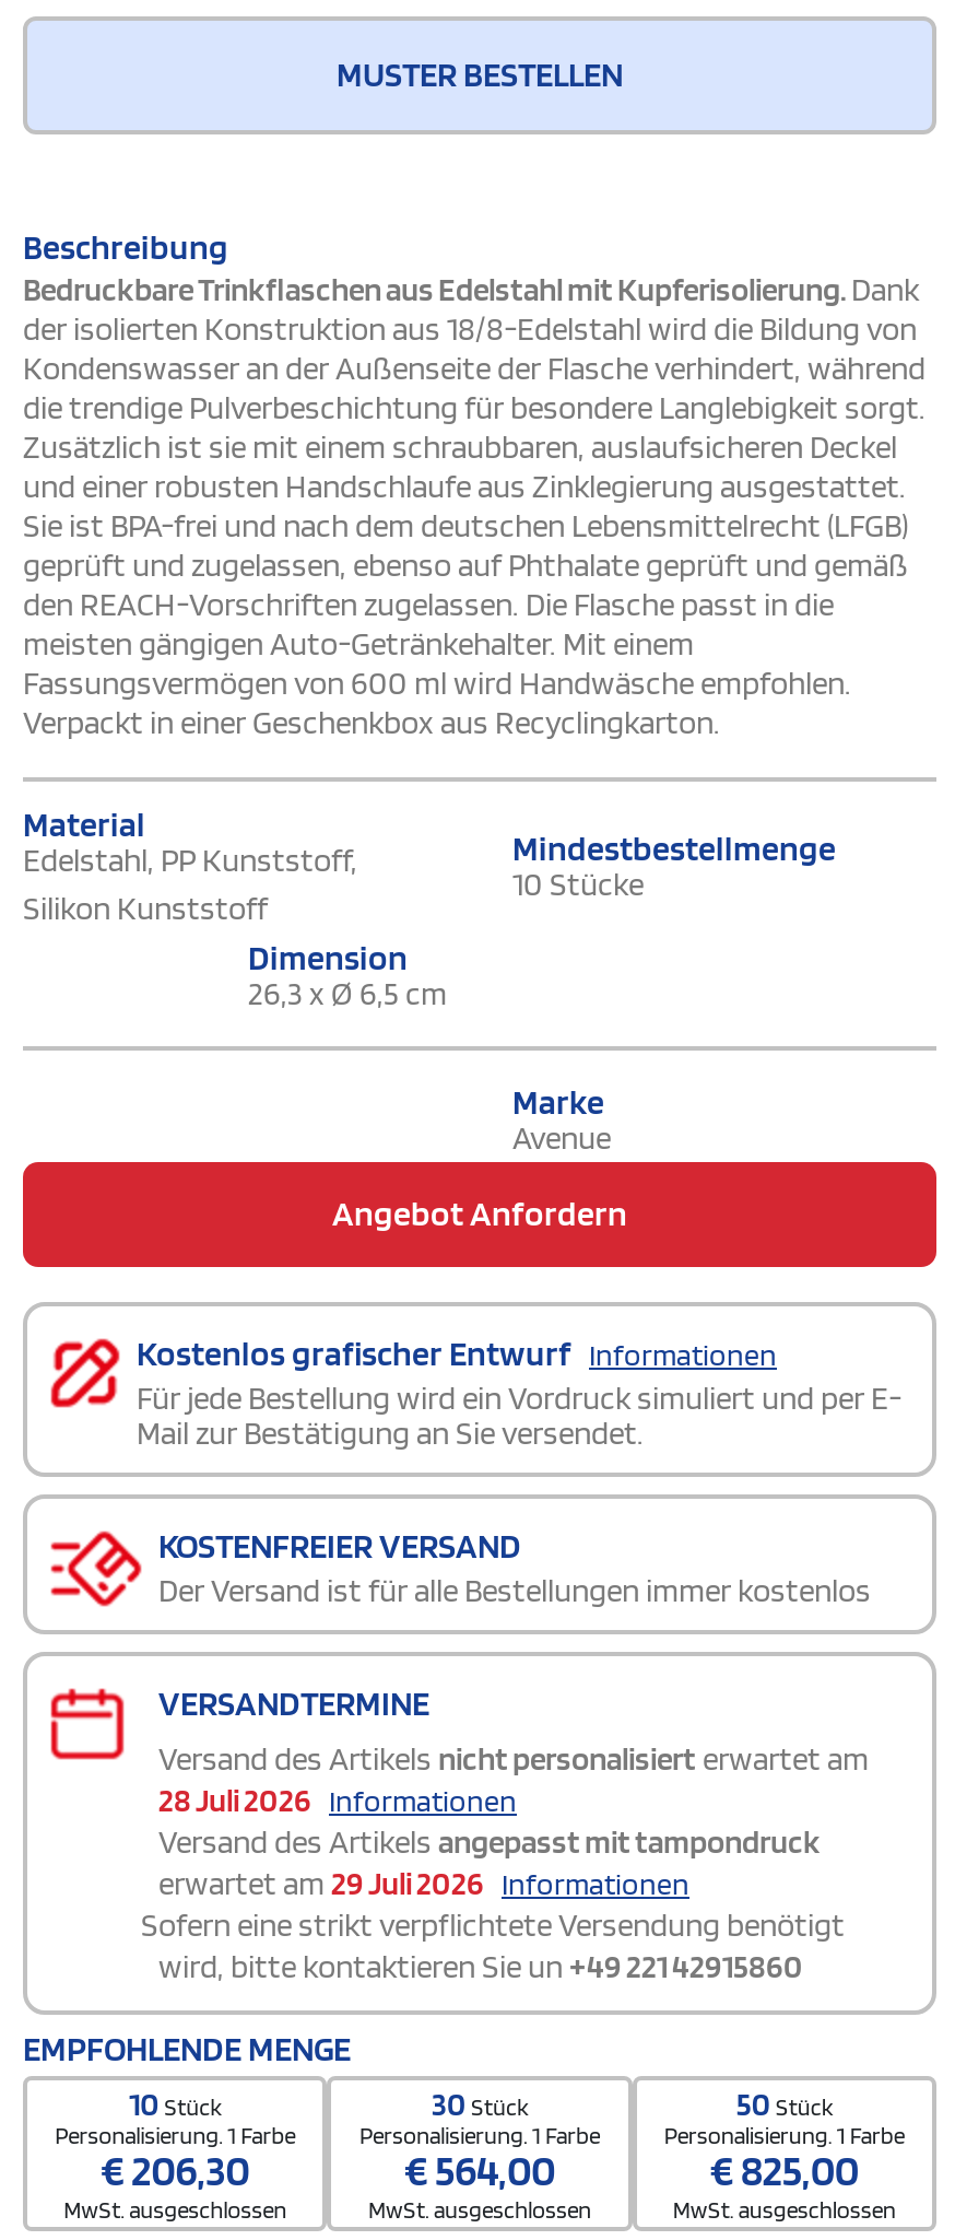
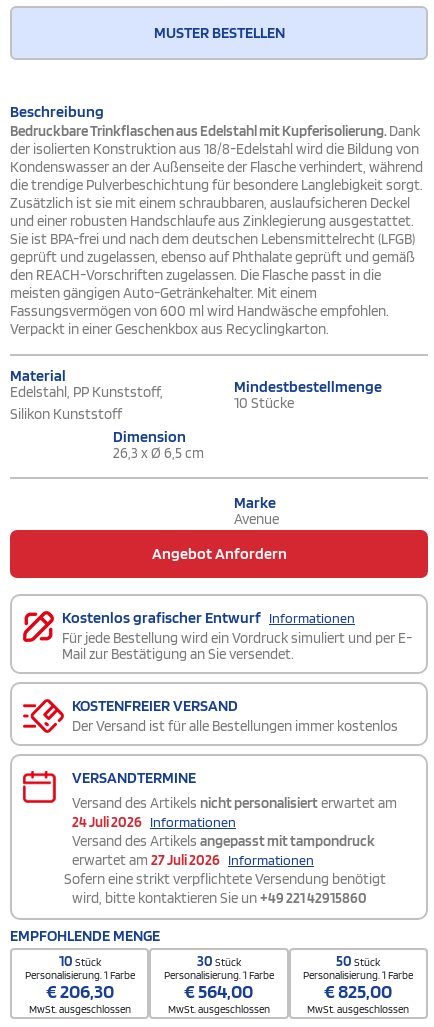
[158,1781,517,1820] 28 Juli 2026 Informationen -> [72,813,236,831] 24 Juli 2026 Informationen
[158,1864,689,1903] erwartet am 29 Juli 2026 Informationen -> [72,851,314,869] erwartet am 27 Juli 2026 Informationen

